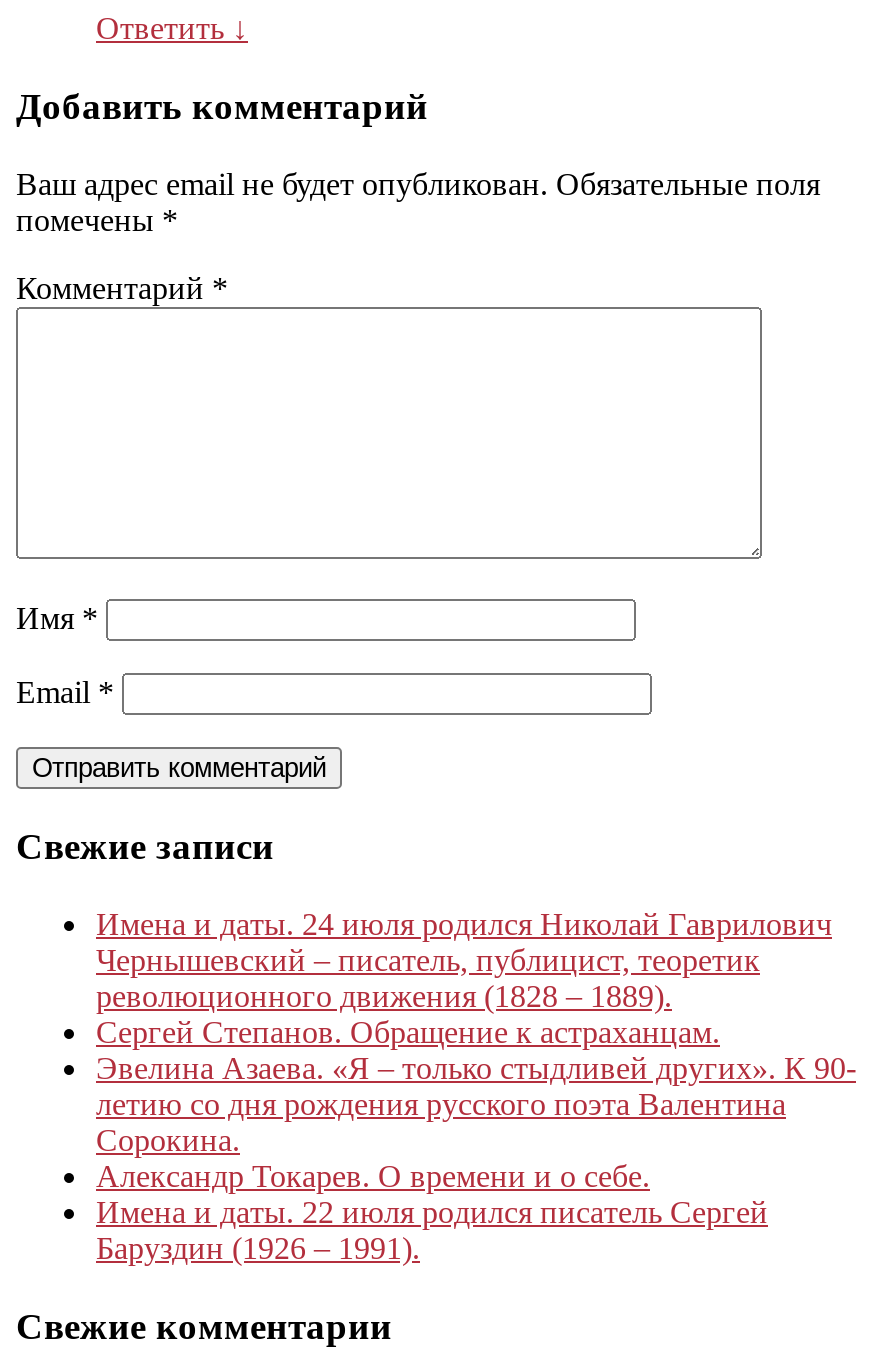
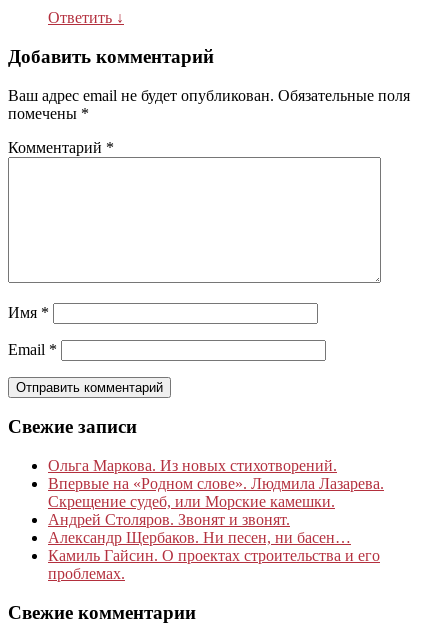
[96,907,856,1265] Имена и даты. 24 июля родился Николай Гаврилович | Чернышевский – писатель, публицист, теоретик | революционного движения (1828 – 1889). | Сергей Степанов. Обращение к астраханцам. | Эвелина Азаева. «Я – только стыдливей других». К 90- | летию со дня рождения русского поэта Валентина | Сорокина. | Александр Токарев. О времени и о себе. | Имена и даты. 22 июля родился писатель Сергей | Баруздин (1926 – 1991). -> [48,457,384,582] Ольга Маркова. Из новых стихотворений. | Впервые на «Родном слове». Людмила Лазарева. | Скрещение судеб, или Морские камешки. | Андрей Столяров. Звонят и звонят. | Александр Щербаков. Ни песен, ни басен… | Камиль Гайсин. О проектах строительства и его | проблемах.

